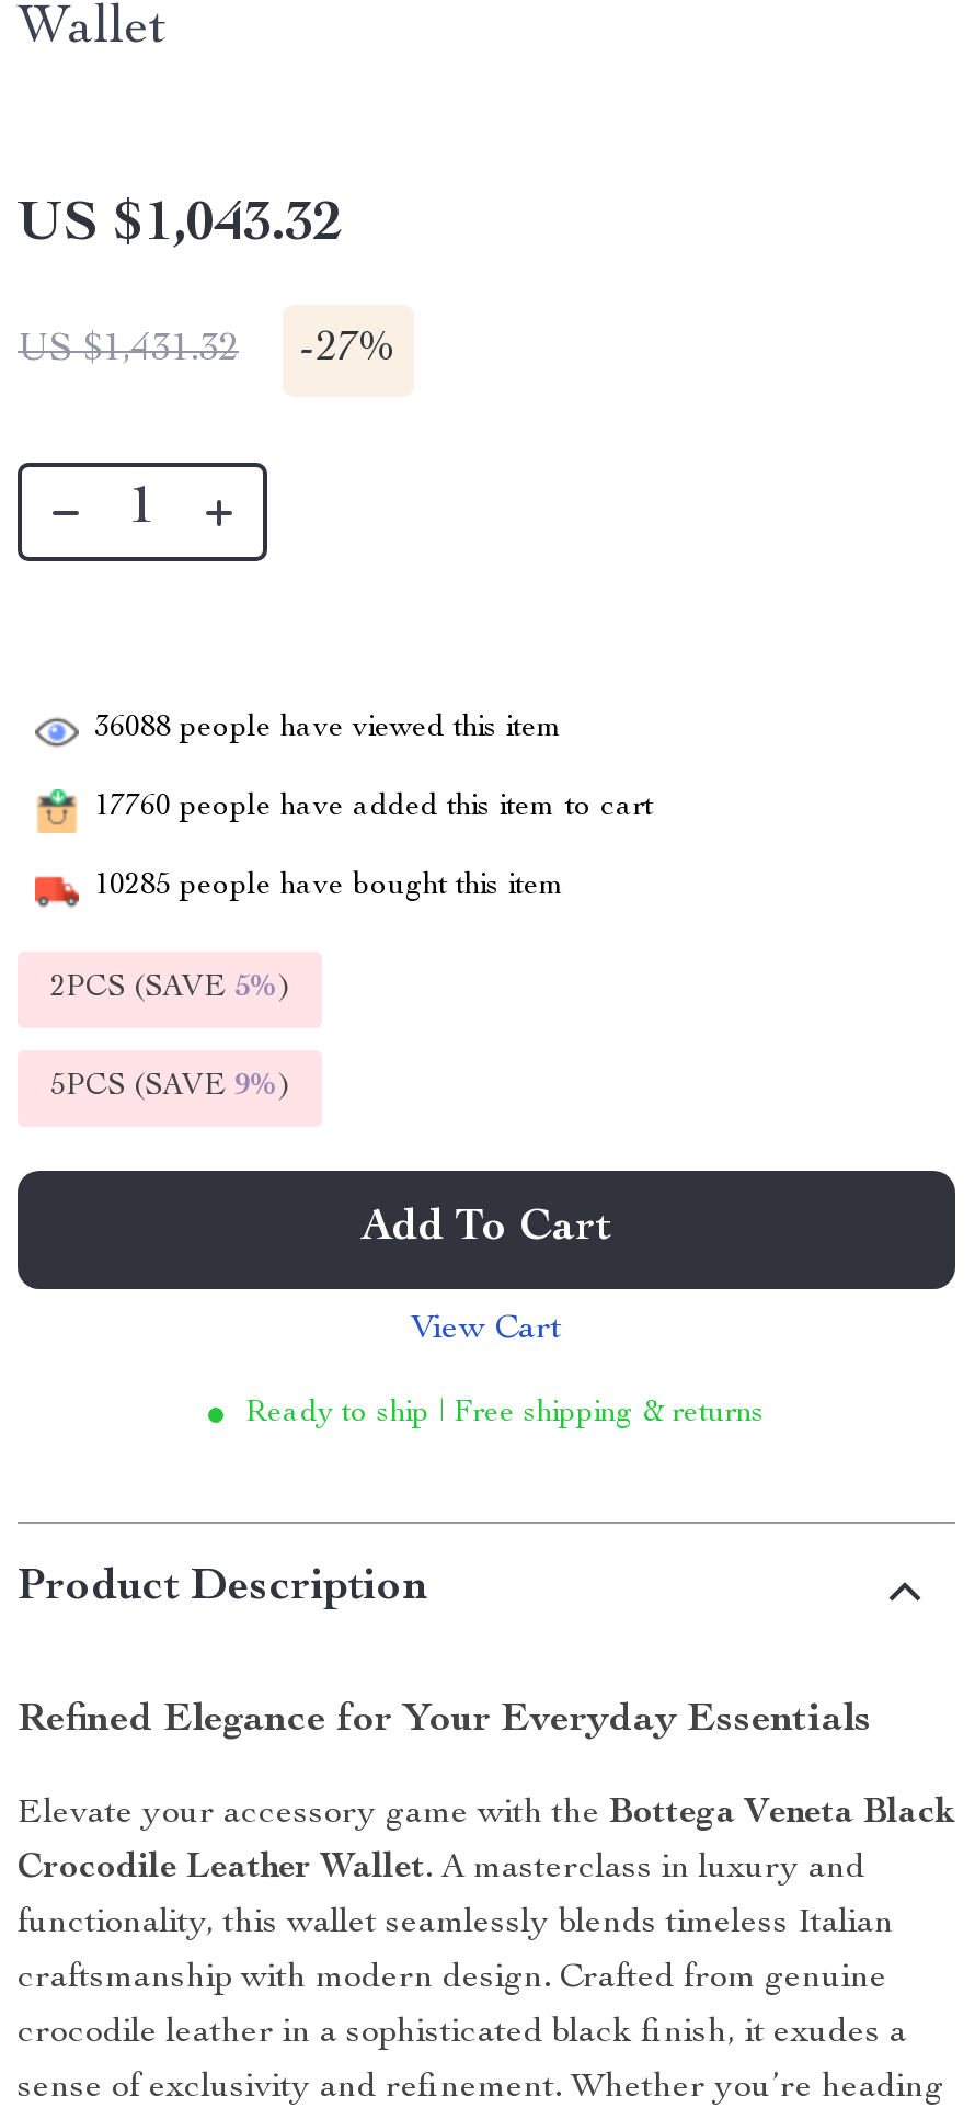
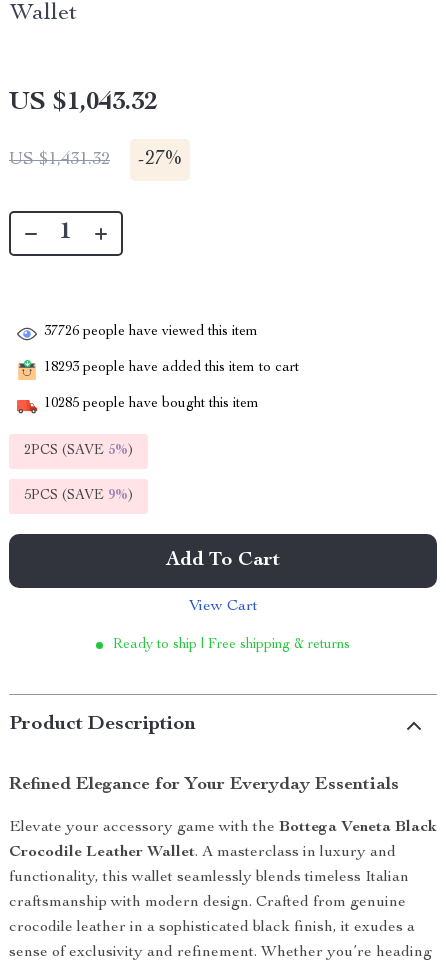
[94,713,563,744] 36088 people have viewed this item -> [44,325,258,339] 37726 people have viewed this item
[94,792,653,823] 17760 people have added this item to cart -> [44,361,299,375] 18293 people have added this item to cart

